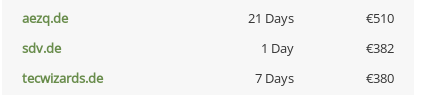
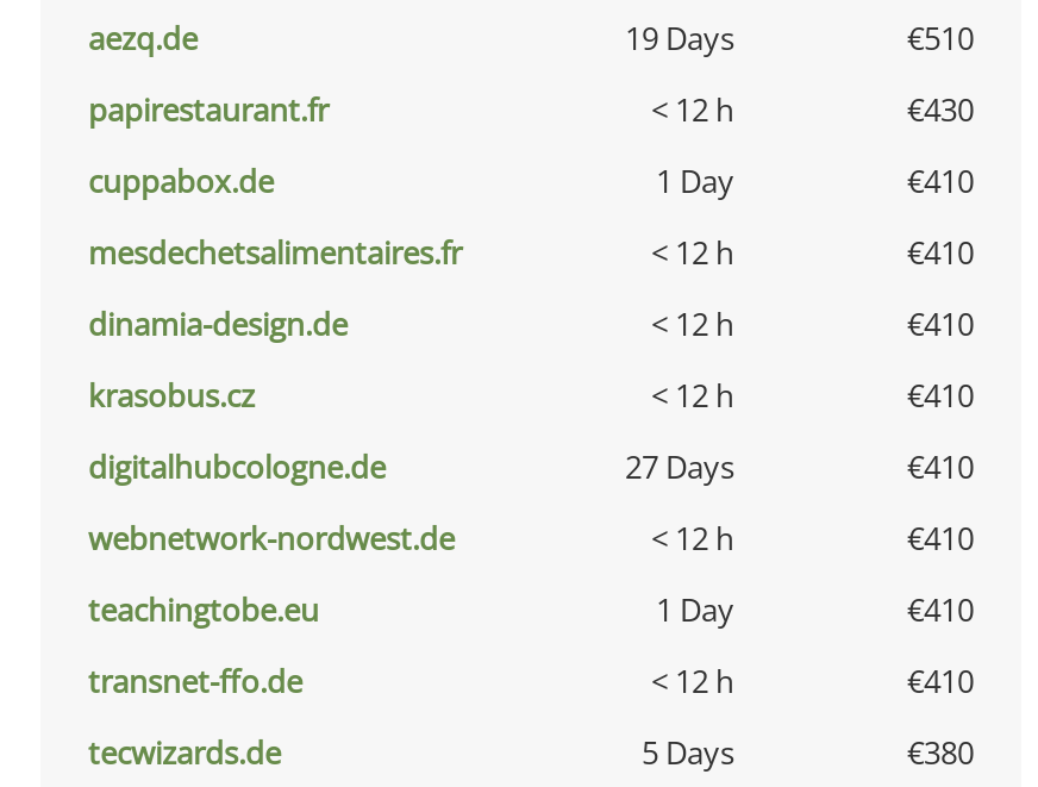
[247,9,293,27] 21 Days -> [625,17,734,60] 19 Days
[22,39,61,57] sdv.de -> [88,88,974,202] papirestaurant.fr | < 12 h | €430 | cuppabox.de
[366,39,394,57] €382 -> [88,160,974,702] €410 | mesdechetsalimentaires.fr | < 12 h | €410 | dinamia-design.de | < 12 h | €410 | krasobus.cz | < 12 h | €410 | digitalhubcologne.de | 27 Days | €410 | webnetwork-nordwest.de | < 12 h | €410 | teachingtobe.eu | 1 Day | €410 | transnet-ffo.de | < 12 h | €410
[254,69,293,87] 7 Days -> [642,731,734,774] 5 Days

